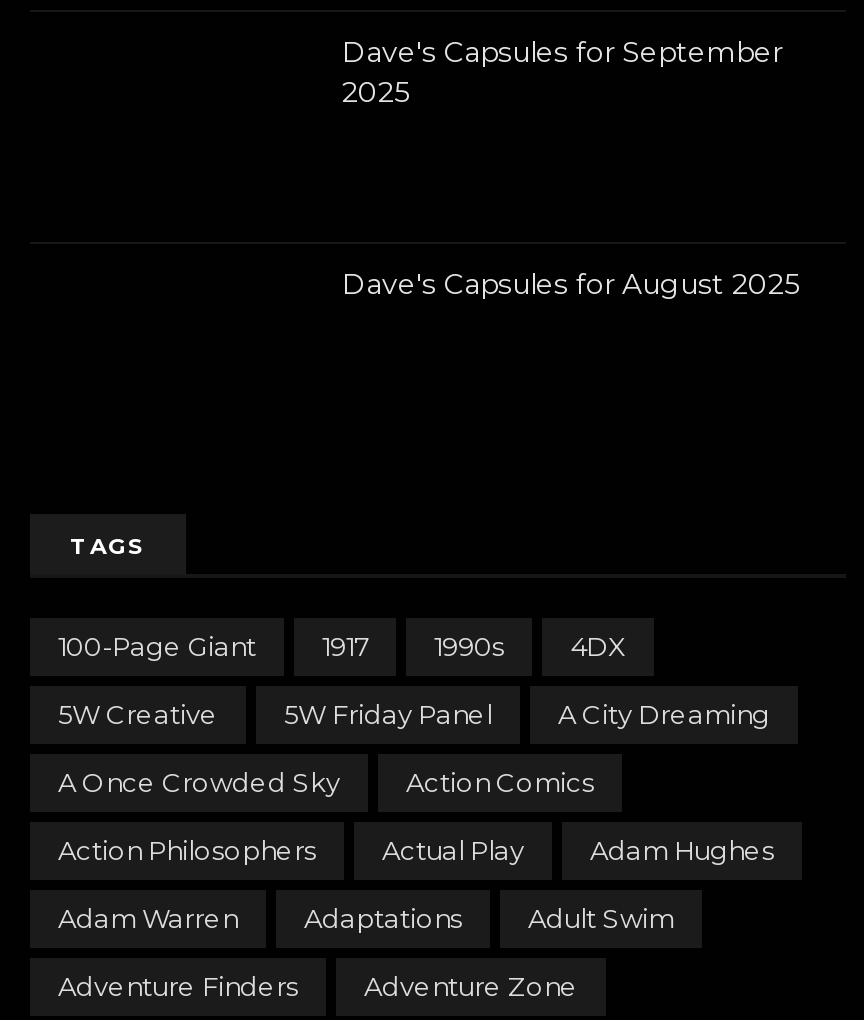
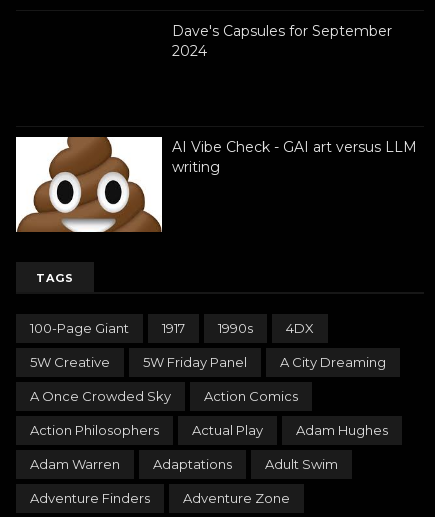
none -> [15,136,163,233] [image]
[342,74,408,110] 2025 -> [172,42,207,60] 2024
[342,266,798,302] Dave's Capsules for August 2025 -> [172,138,417,176] AI Vibe Check - GAI art versus LLM | writing

